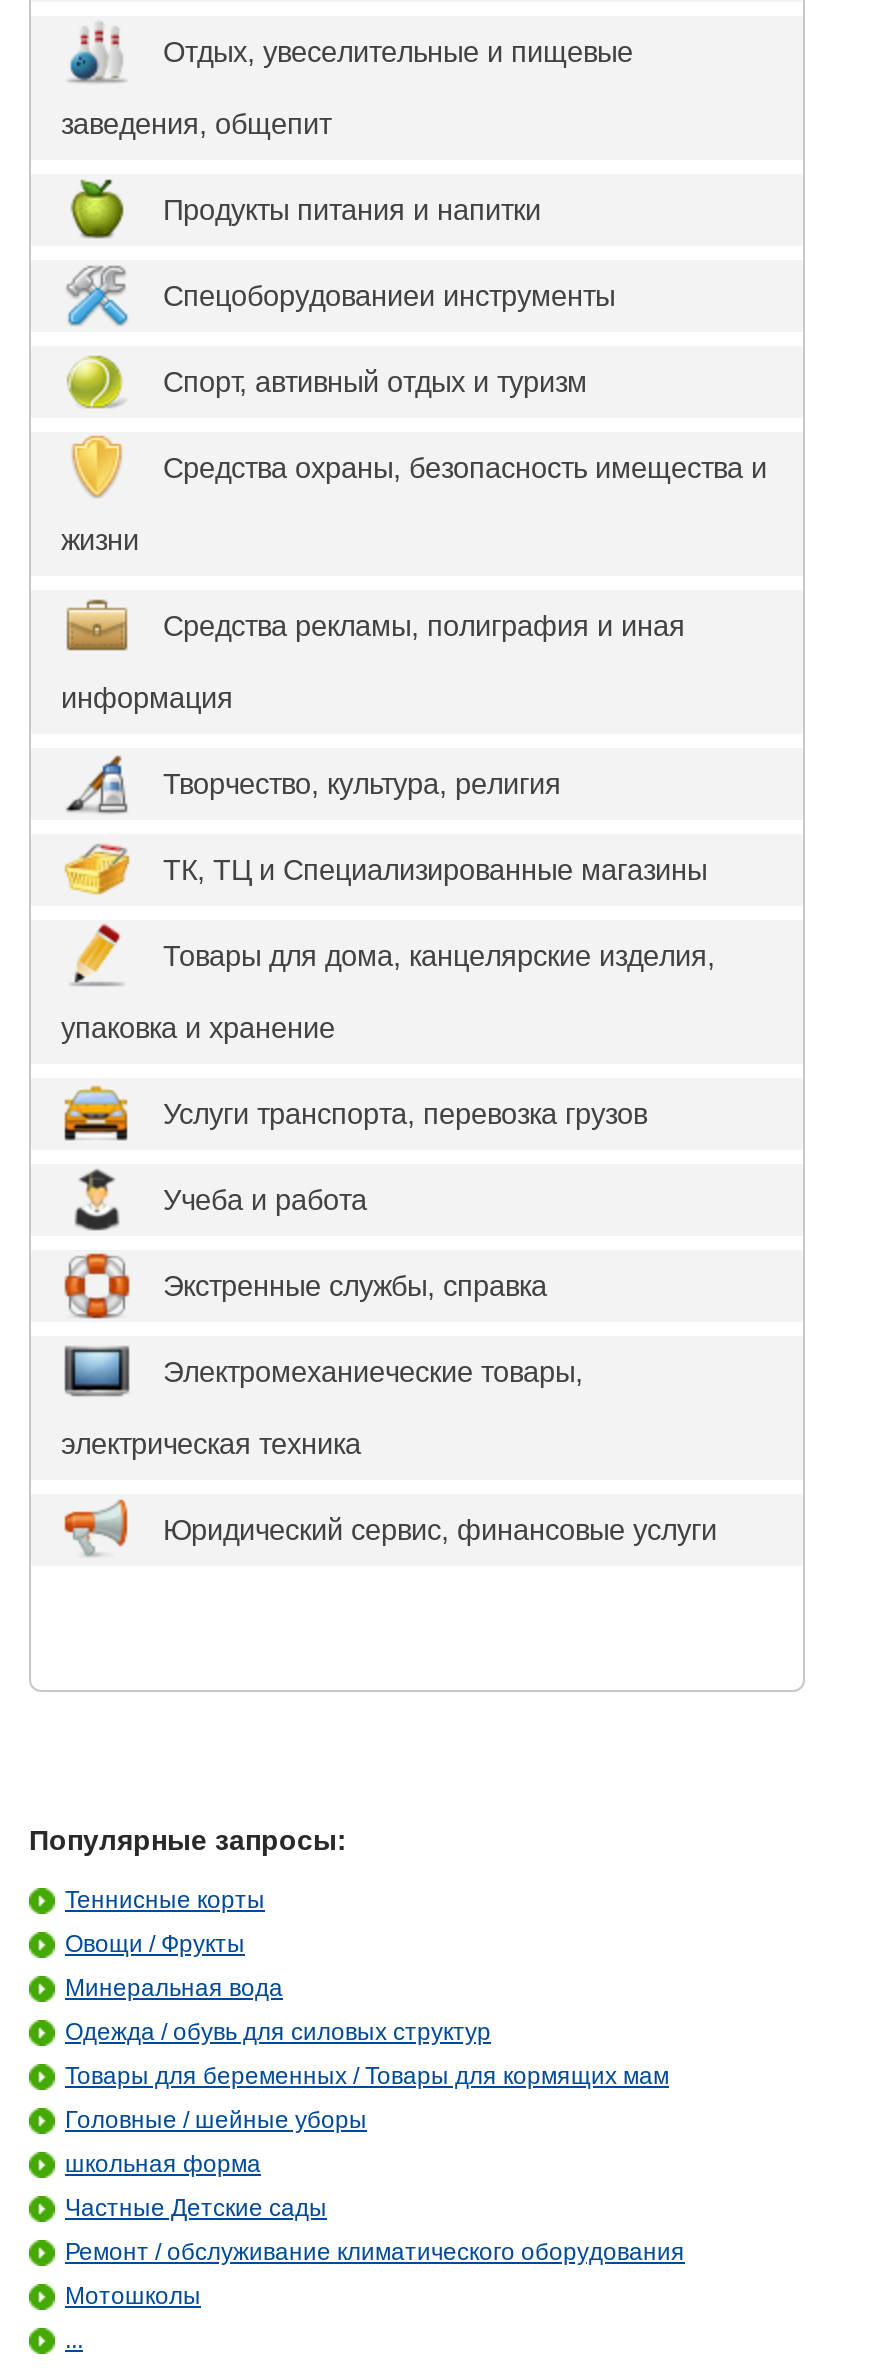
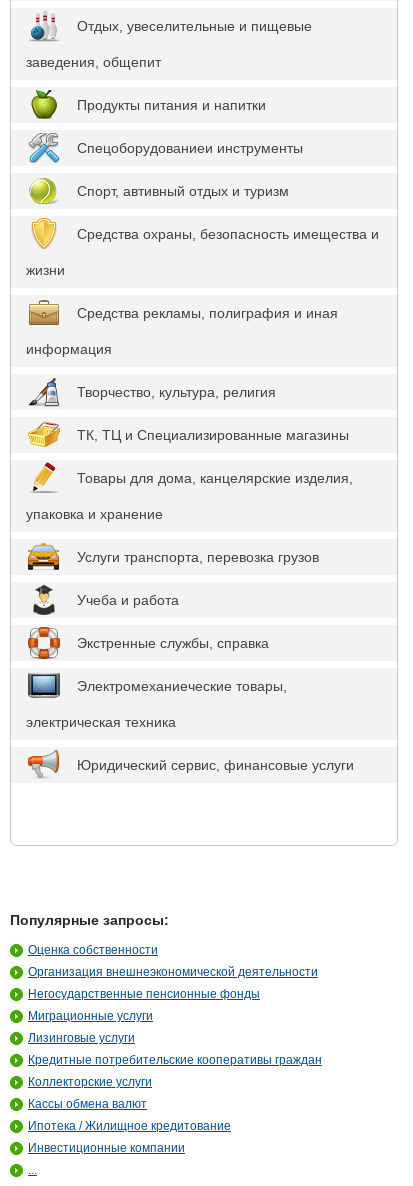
[65,1886,265,1914] Теннисные корты -> [28,943,158,957] Оценка собственности
[65,1930,245,1958] Овощи / Фрукты -> [28,965,318,979] Организация внешнеэкономической деятельности
[65,1974,283,2002] Минеральная вода -> [28,987,260,1001] Негосударственные пенсионные фонды
[65,2018,491,2046] Одежда / обувь для силовых структур -> [28,1009,153,1023] Миграционные услуги
[65,2062,669,2090] Товары для беременных / Товары для кормящих мам -> [28,1031,135,1045] Лизинговые услуги
[65,2106,367,2134] Головные / шейные уборы -> [28,1053,322,1067] Кредитные потребительские кооперативы граждан
[65,2150,261,2178] школьная форма -> [28,1075,152,1089] Коллекторские услуги
[65,2194,327,2222] Частные Детские сады -> [28,1097,147,1111] Кассы обмена валют
[65,2238,685,2266] Ремонт / обслуживание климатического оборудования -> [28,1119,231,1133] Ипотека / Жилищное кредитование
[65,2282,201,2310] Мотошколы -> [28,1141,185,1155] Инвестиционные компании

